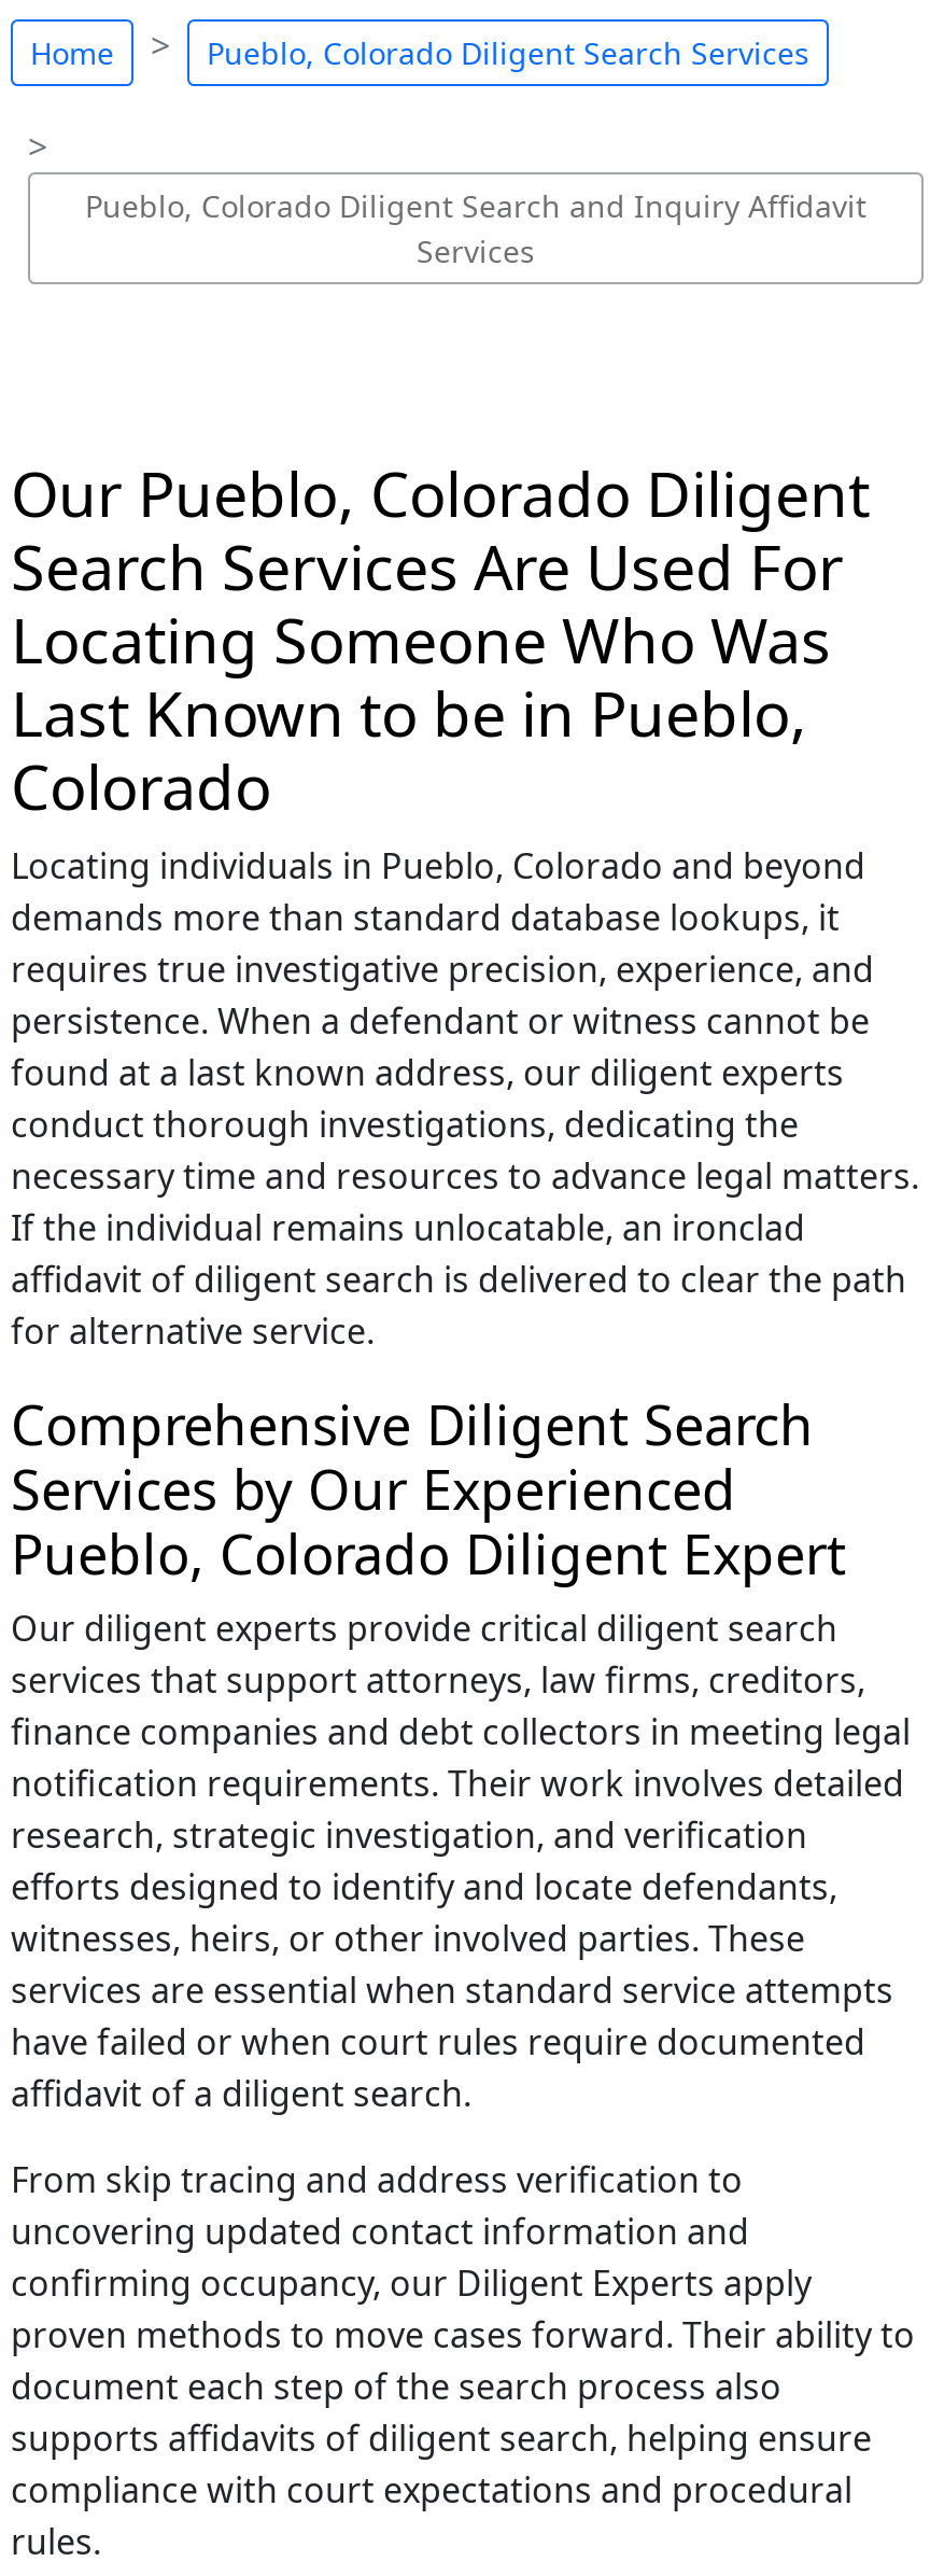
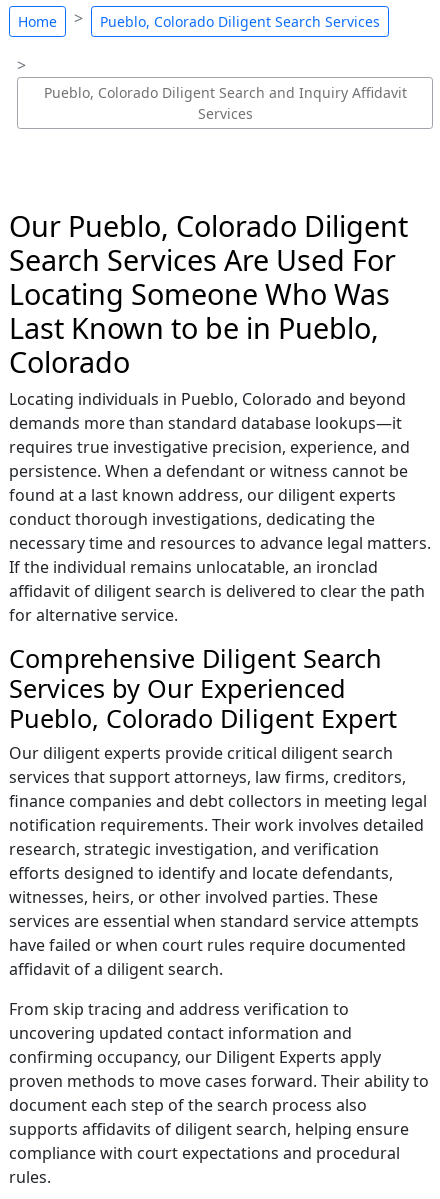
[11,894,840,941] demands more than standard database lookups, it -> [9,412,402,434] demands more than standard database lookups—it

